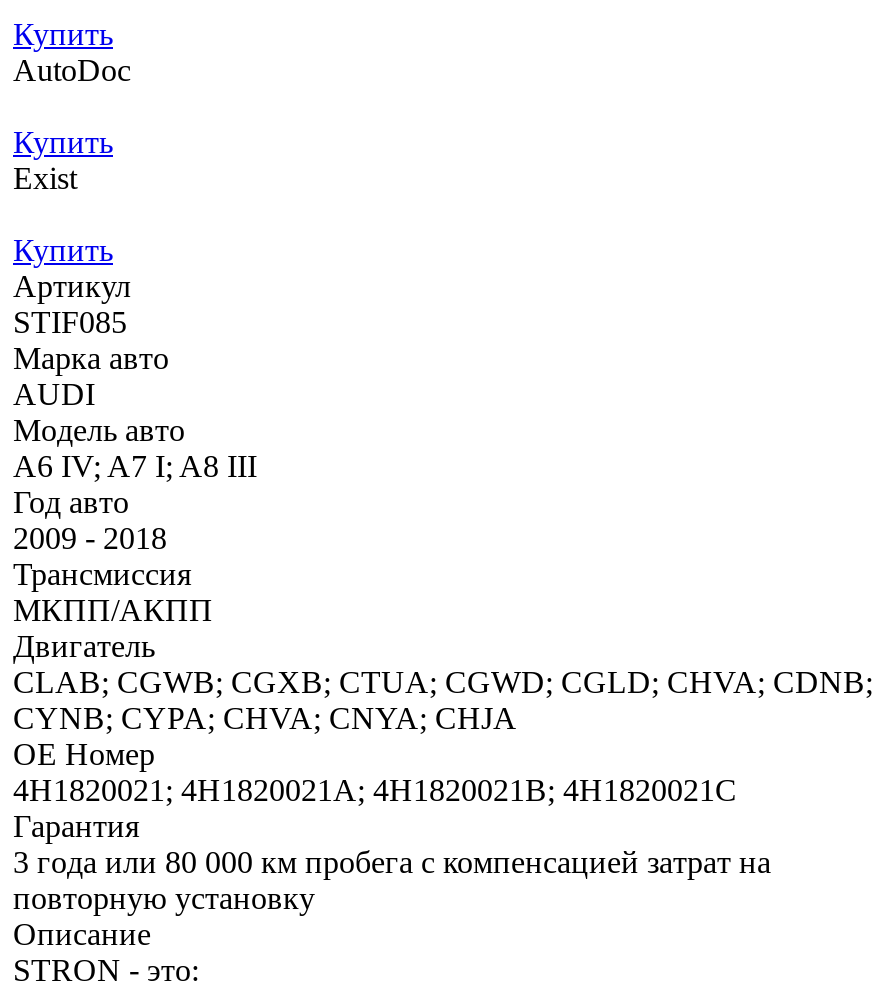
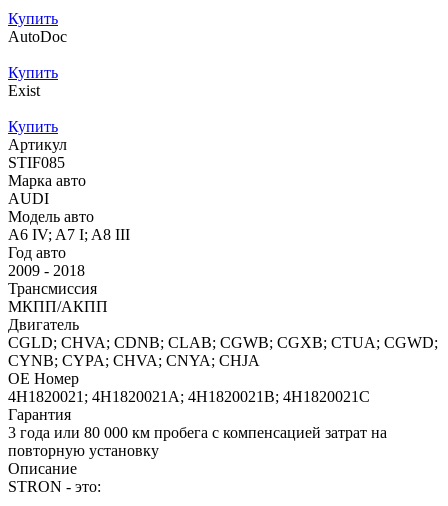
[13,665,873,699] CLAB; CGWB; CGXB; CTUA; CGWD; CGLD; CHVA; CDNB; -> [8,334,438,351] CGLD; CHVA; CDNB; CLAB; CGWB; CGXB; CTUA; CGWD;

